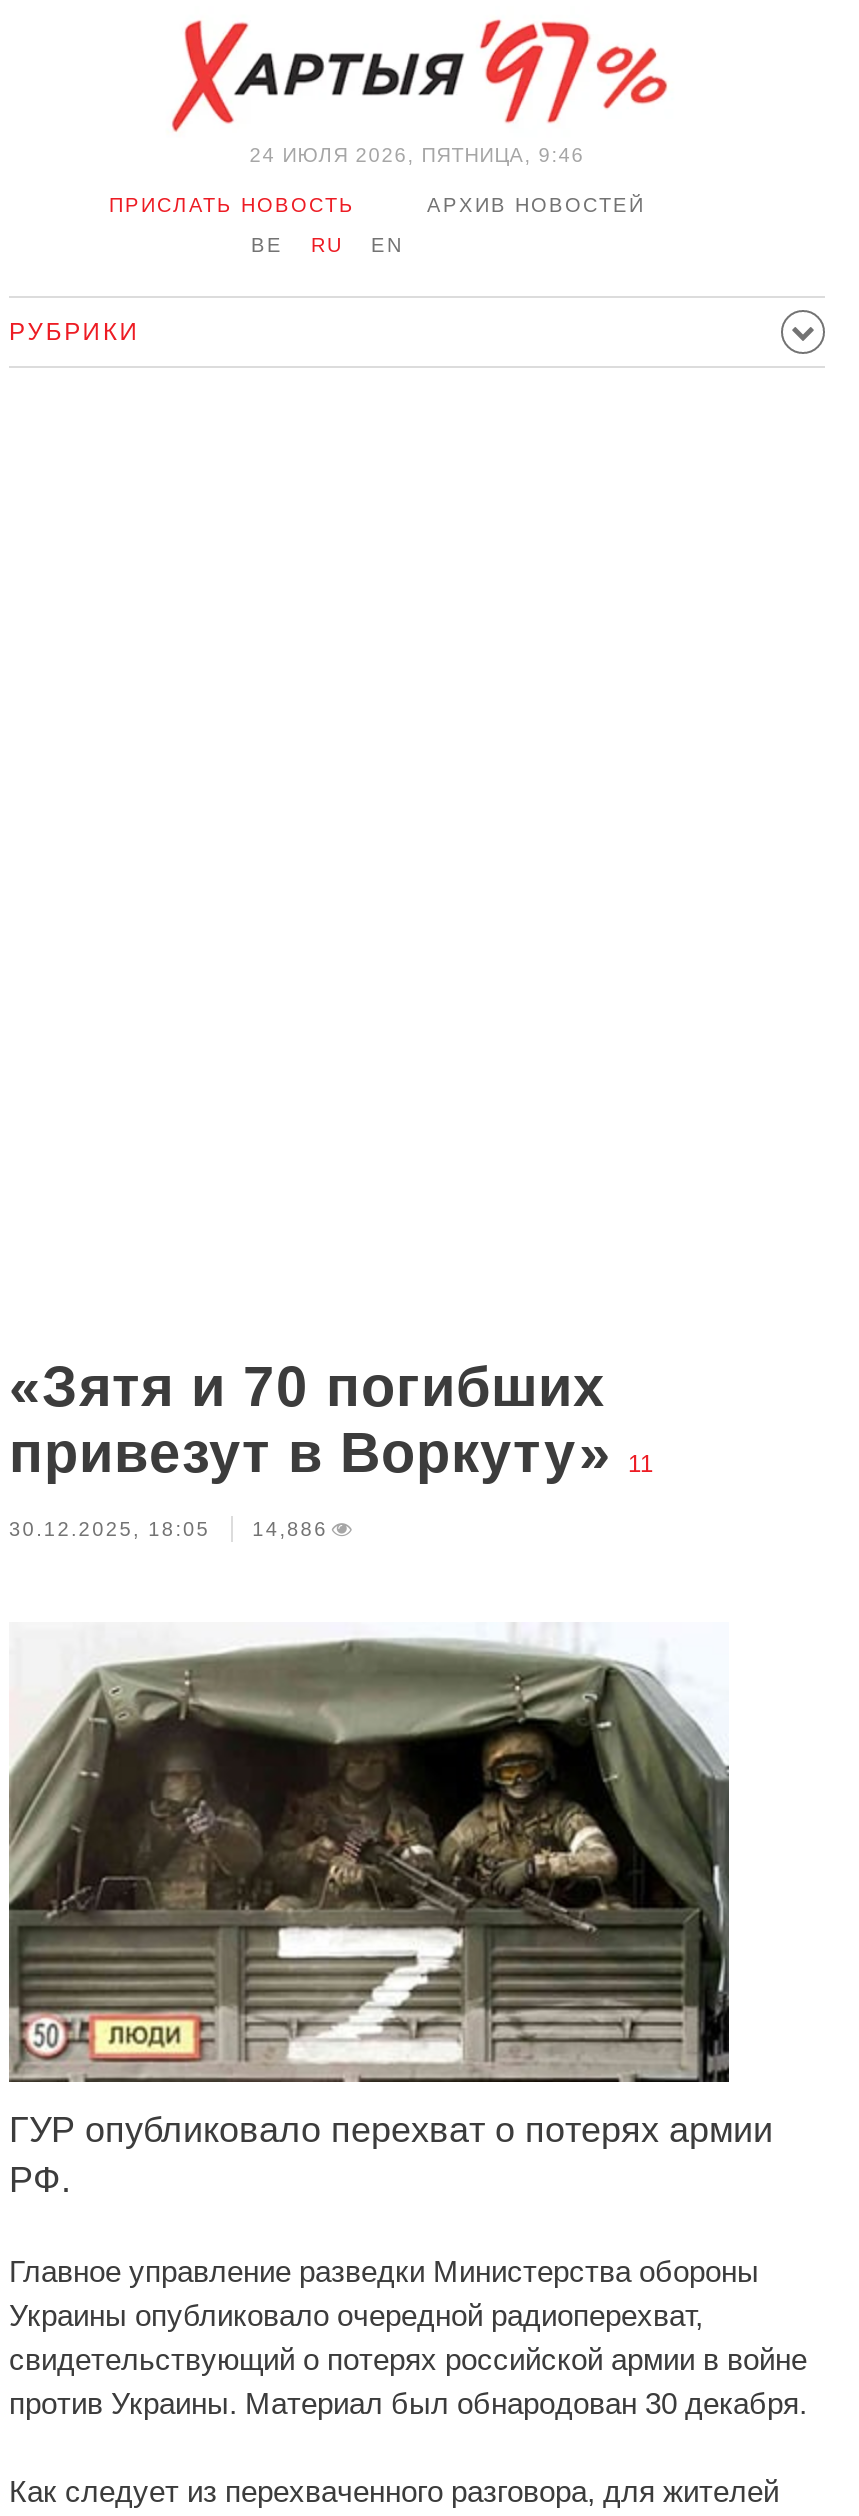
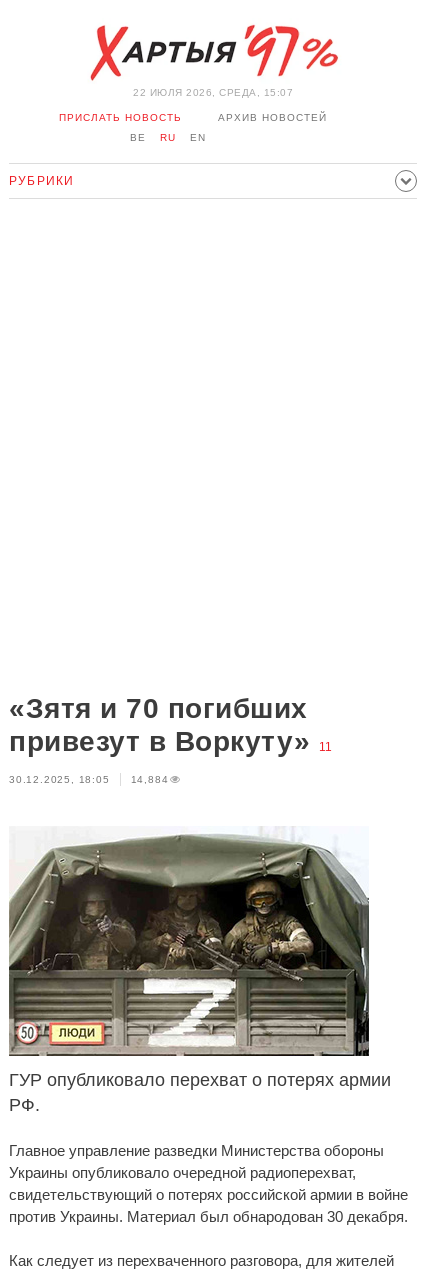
[249,144,585,166] 24 ИЮЛЯ 2026, ПЯТНИЦА, 9:46 -> [133,87,293,98] 22 ИЮЛЯ 2026, СРЕДА, 15:07
[9,1518,328,1540] 30.12.2025, 18:05 14,886 -> [9,774,168,785] 30.12.2025, 18:05 14,884

